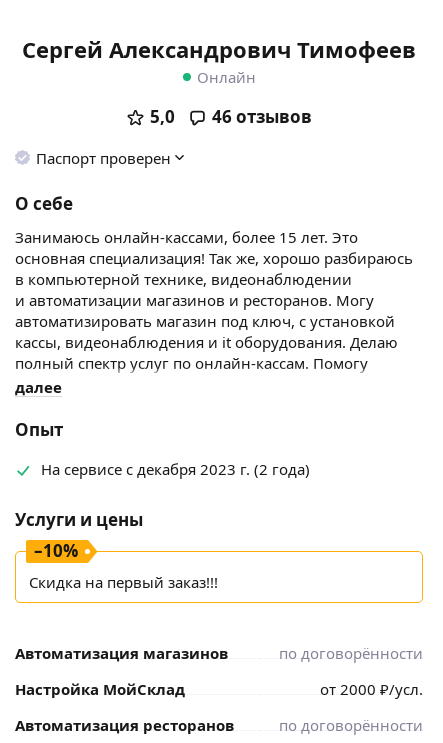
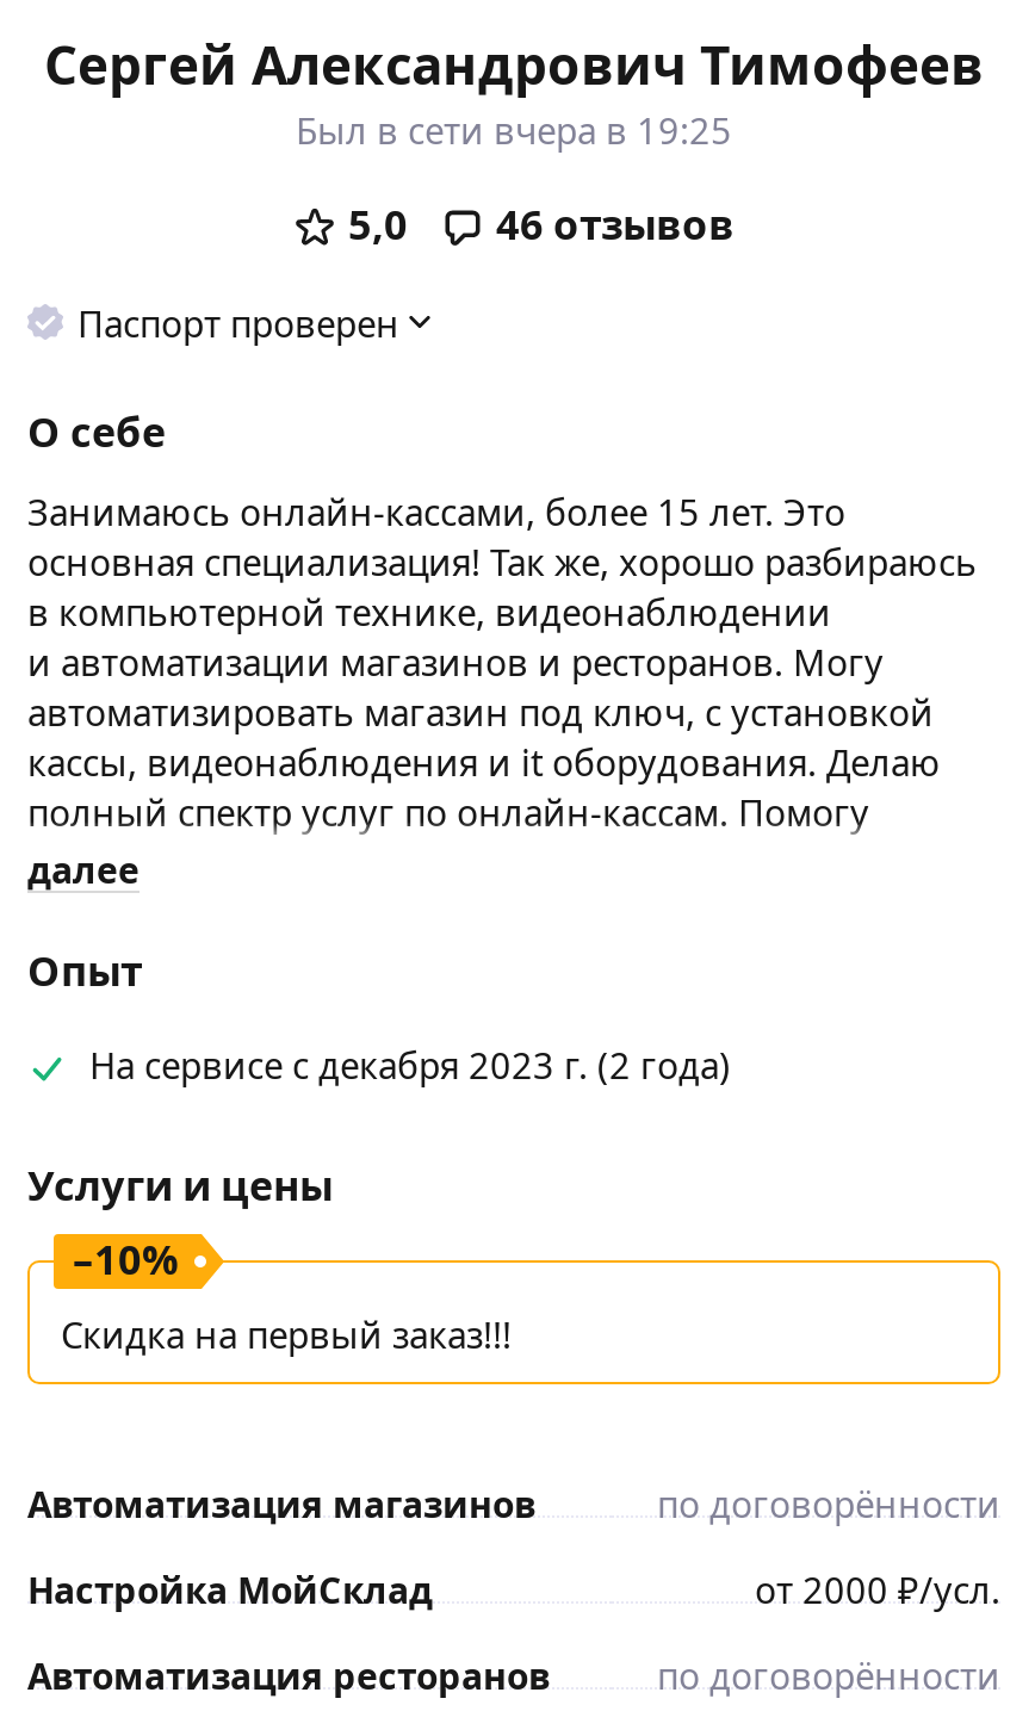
[197,67,256,87] Онлайн -> [296,106,732,154] Был в сети вчера в 19:25

